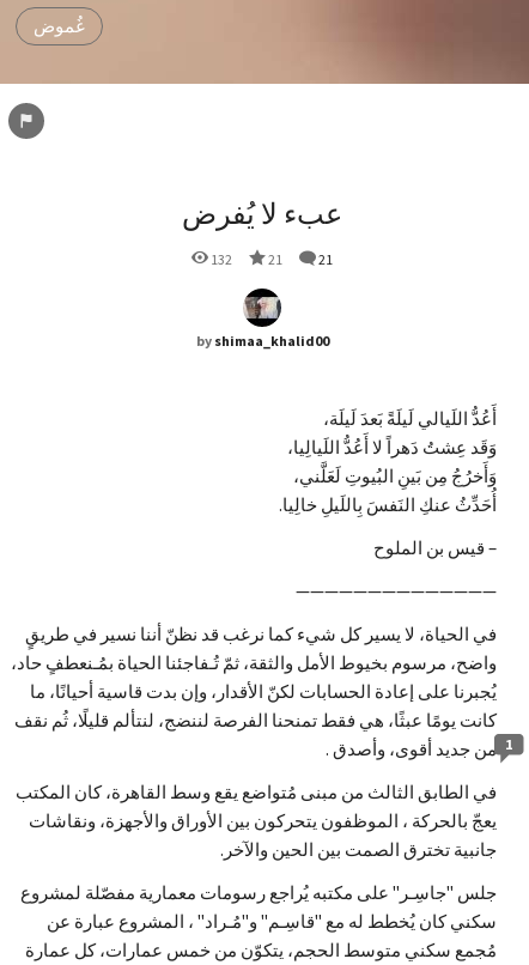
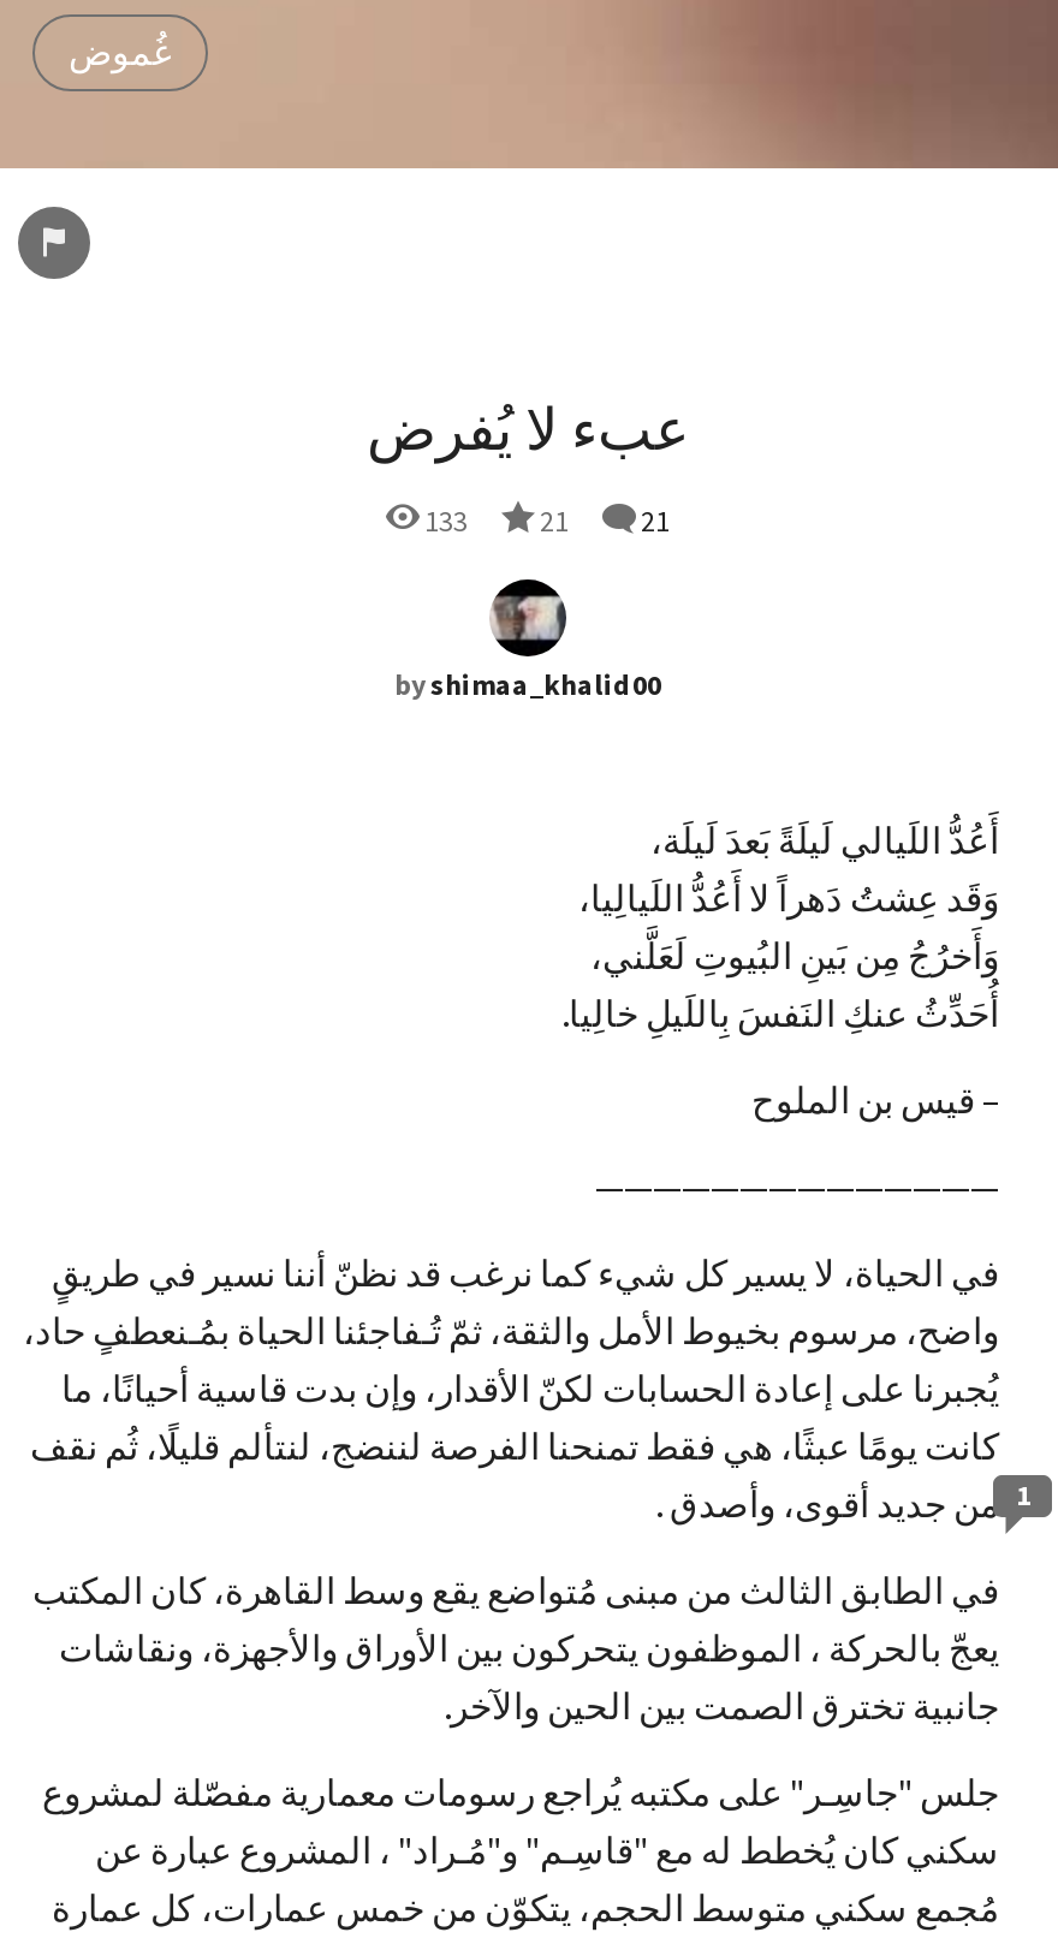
[208,250,333,268] 132 21 21 -> [420,503,670,539] 133 21 21

